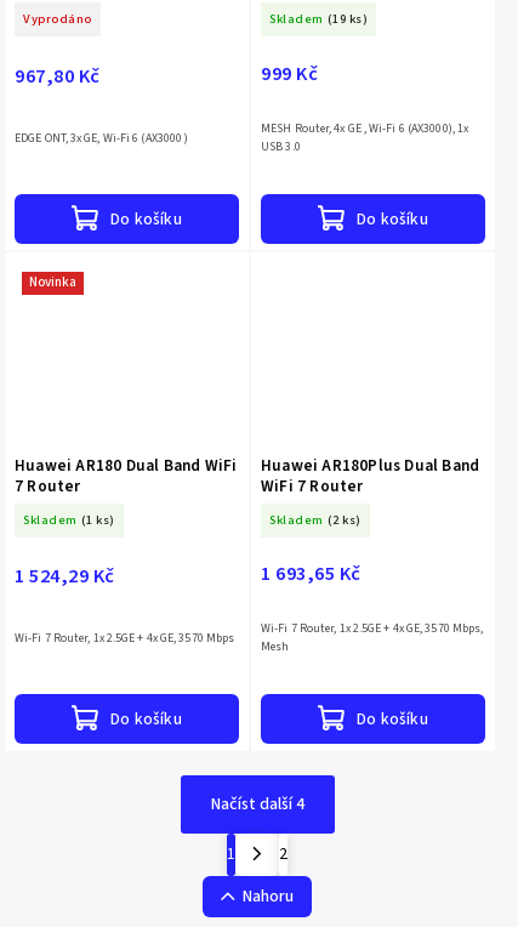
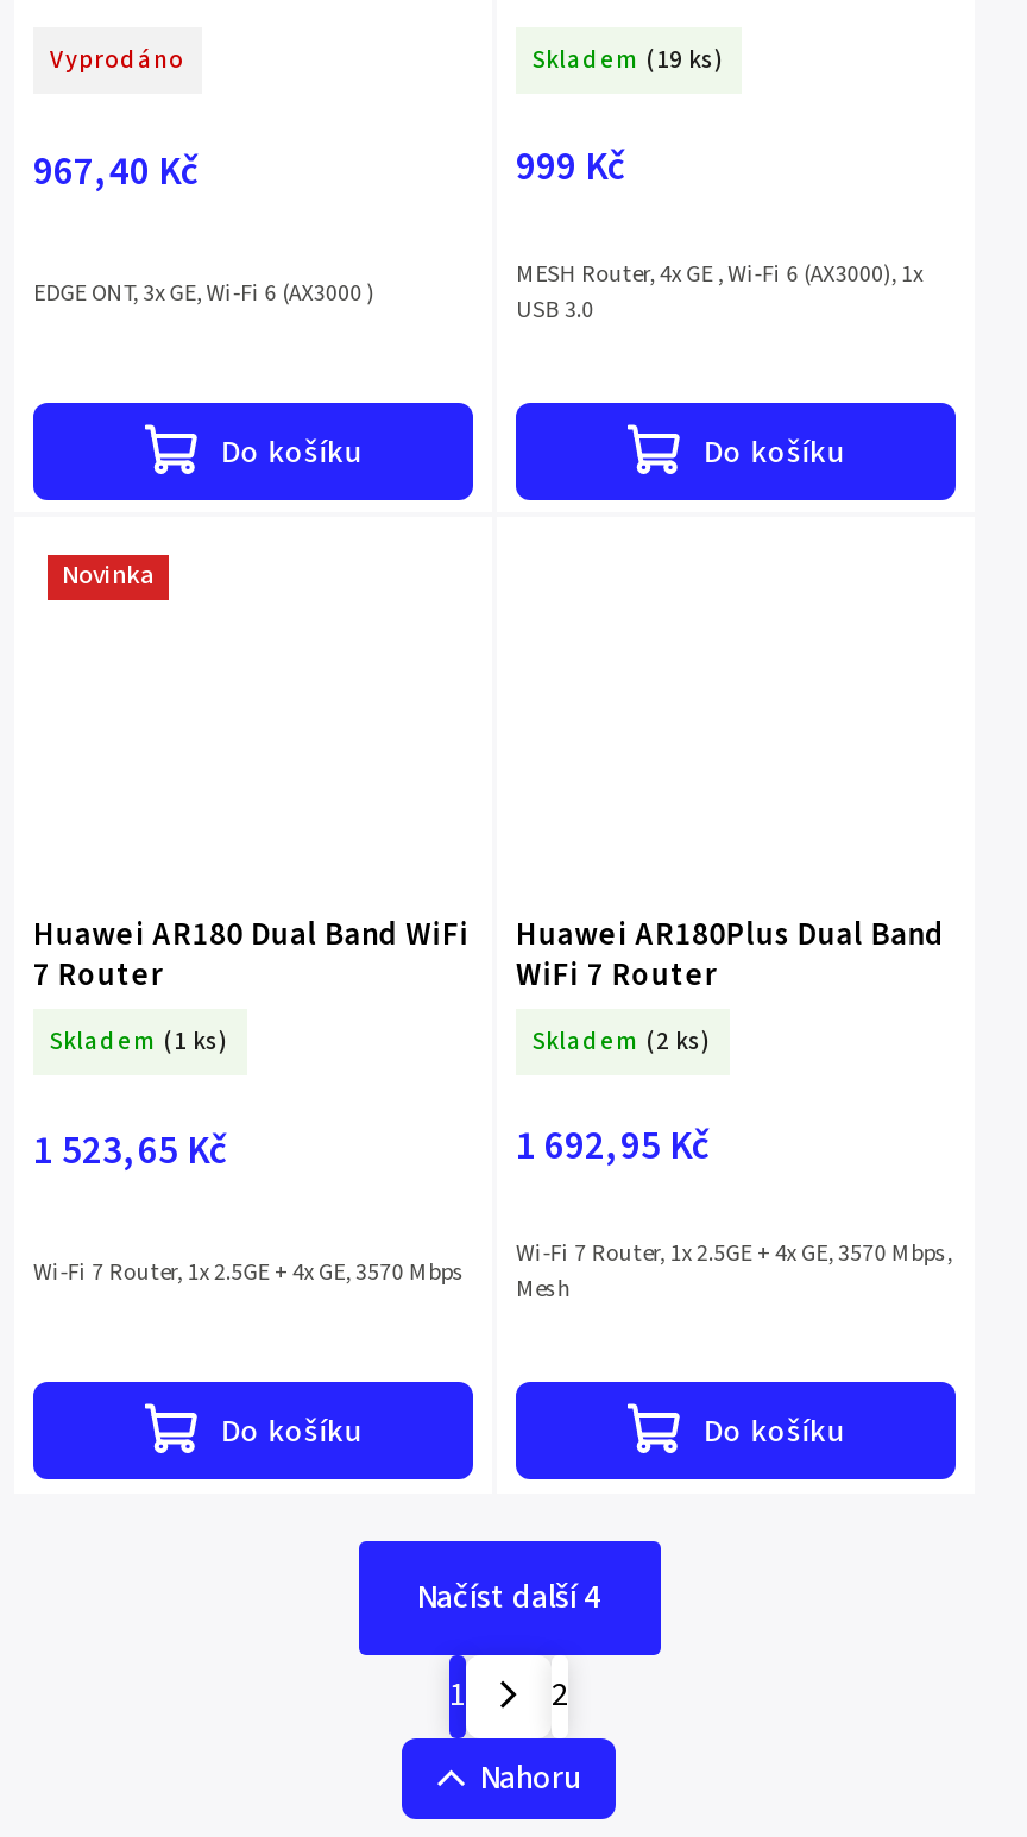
[15,62,100,91] 967,80 Kč -> [33,144,201,202] 967,40 Kč
[15,562,115,591] 1 524,29 Kč -> [33,1124,229,1181] 1 523,65 Kč
[261,559,361,588] 1 693,65 Kč -> [516,1118,712,1175] 1 692,95 Kč

